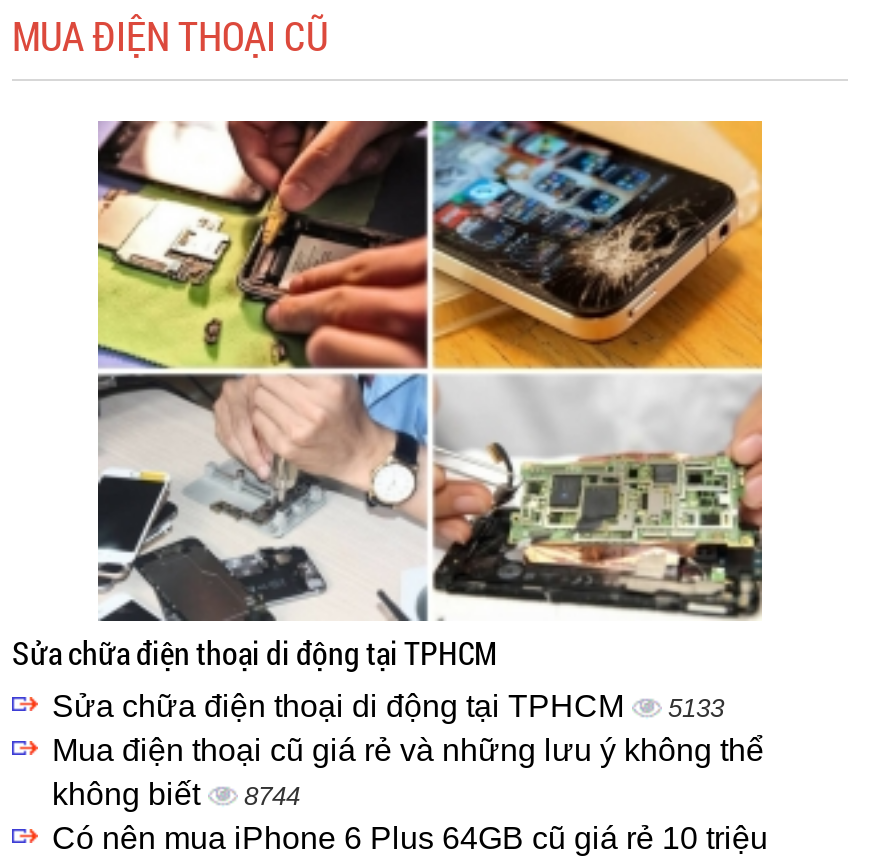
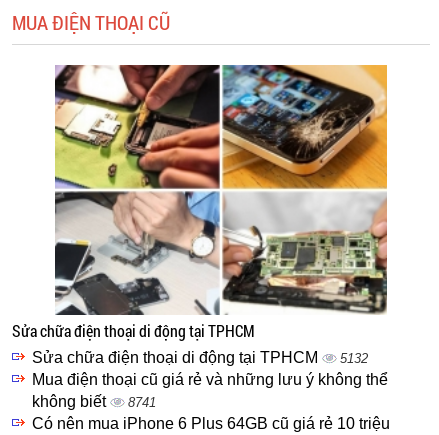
[52,689,724,723] Sửa chữa điện thoại di động tại TPHCM 5133 -> [32,349,368,366] Sửa chữa điện thoại di động tại TPHCM 5132
[52,777,300,811] không biết 8744 -> [32,393,156,410] không biết 8741

